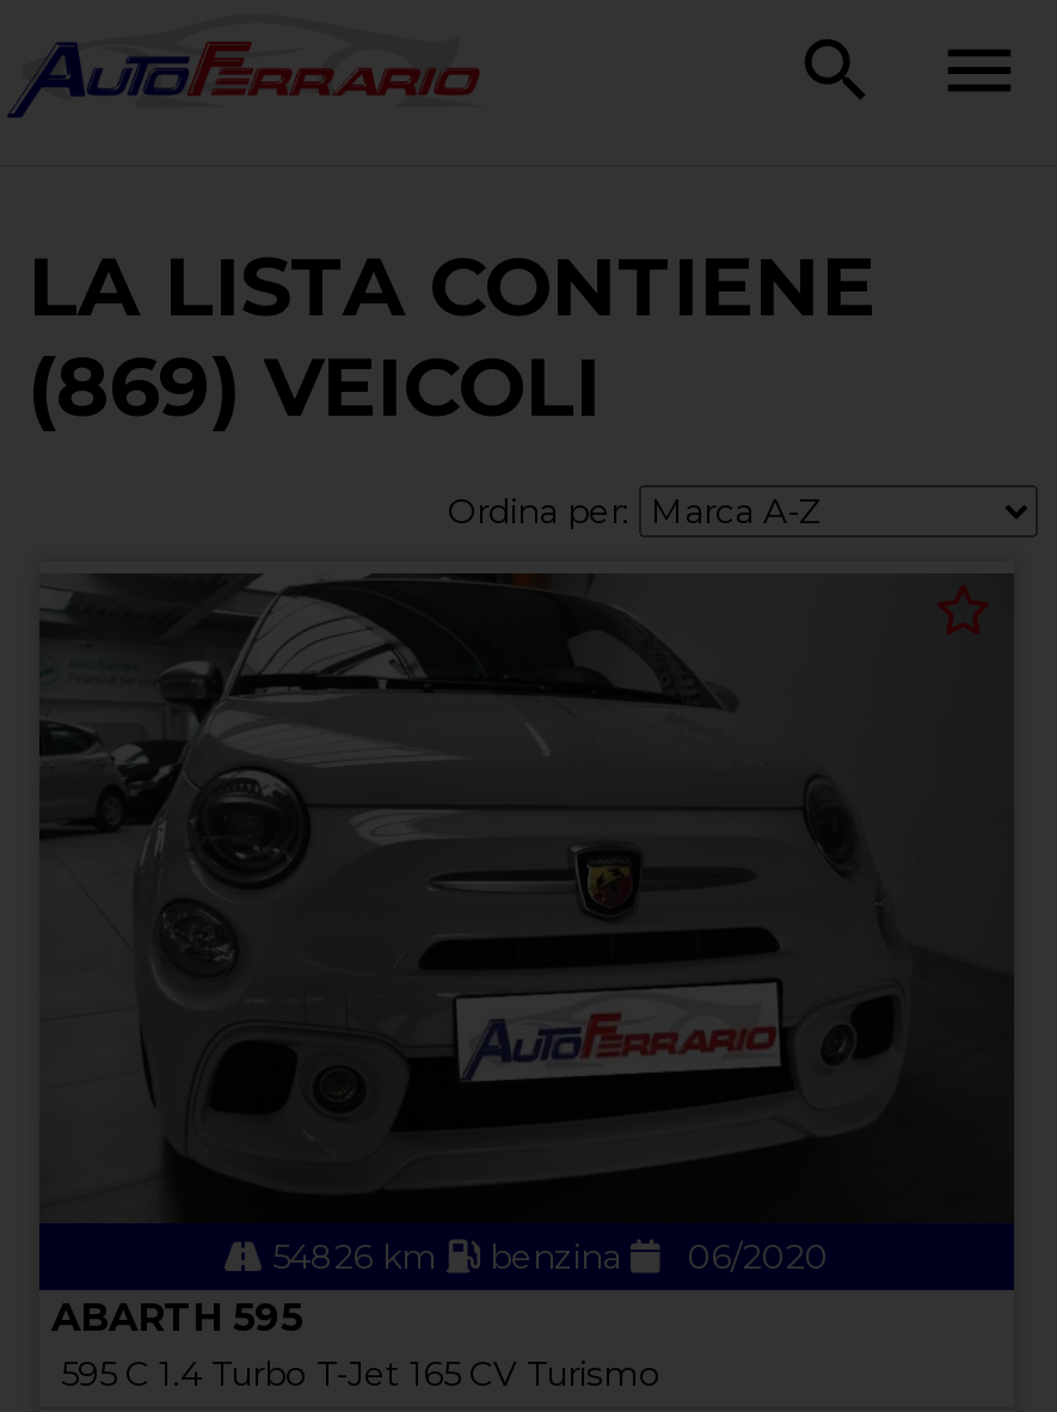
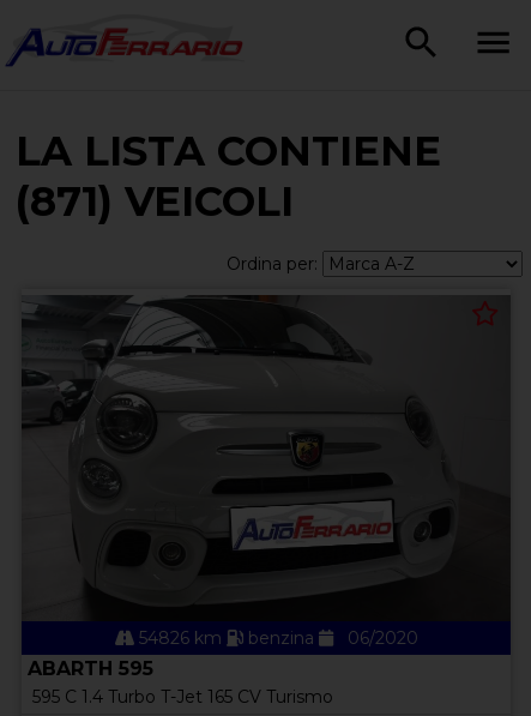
[27,337,601,437] (869) VEICOLI -> [16,176,294,227] (871) VEICOLI

